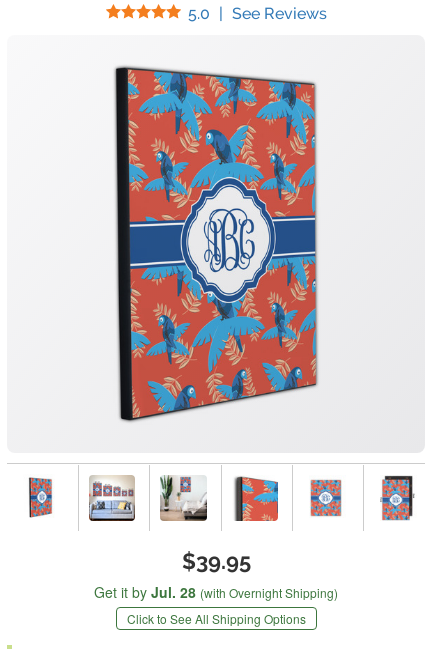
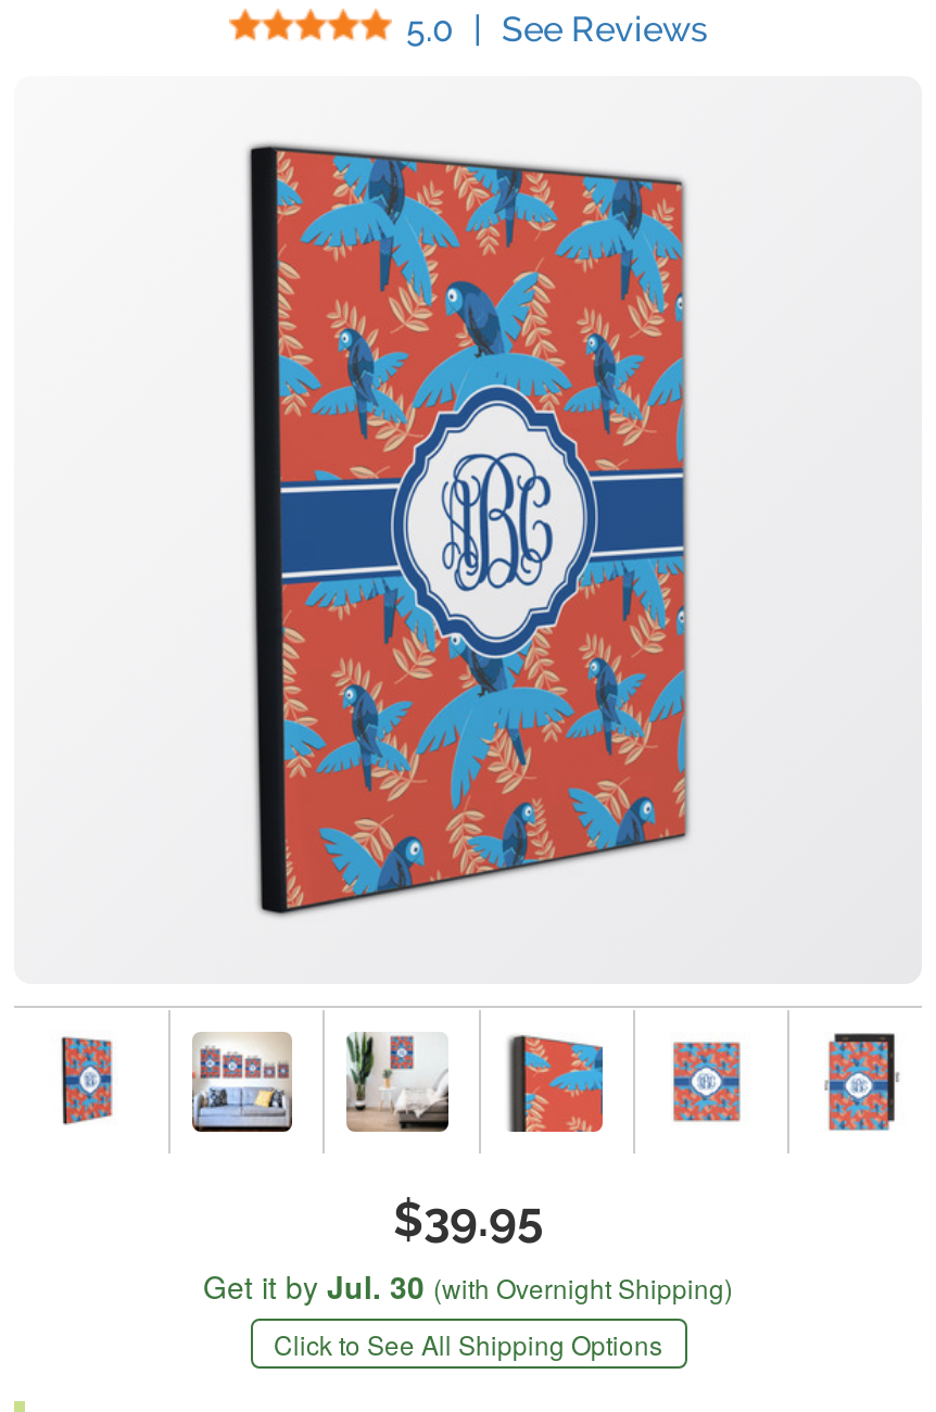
[94,582,338,602] Get it by Jul. 28 (with Overnight Shipping) -> [203,1265,733,1308] Get it by Jul. 30 (with Overnight Shipping)

